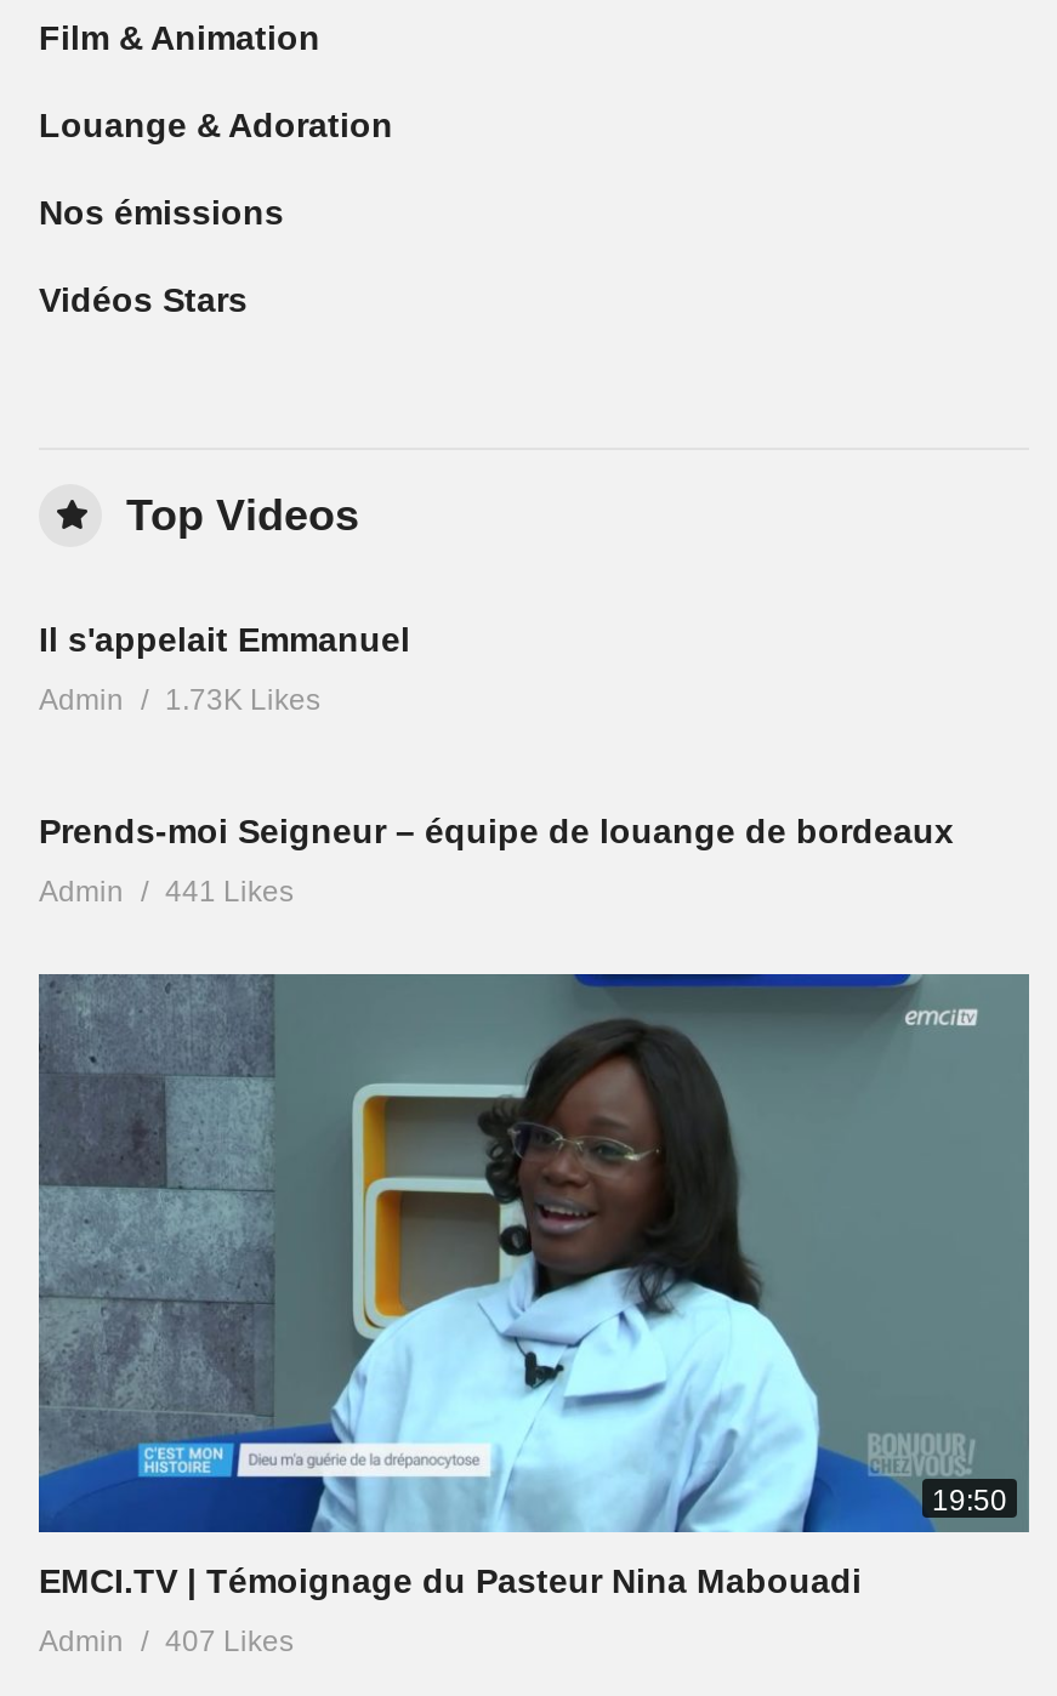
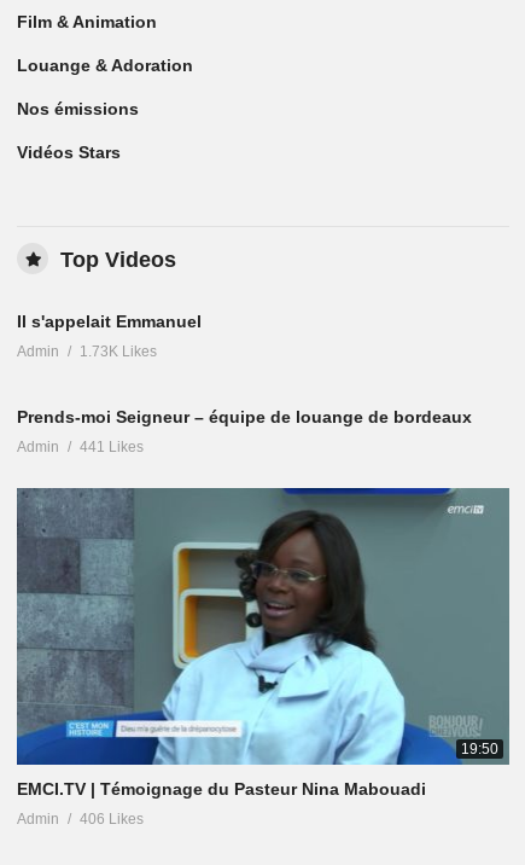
[39,1623,294,1657] Admin 407 Likes -> [17,811,144,828] Admin 406 Likes

